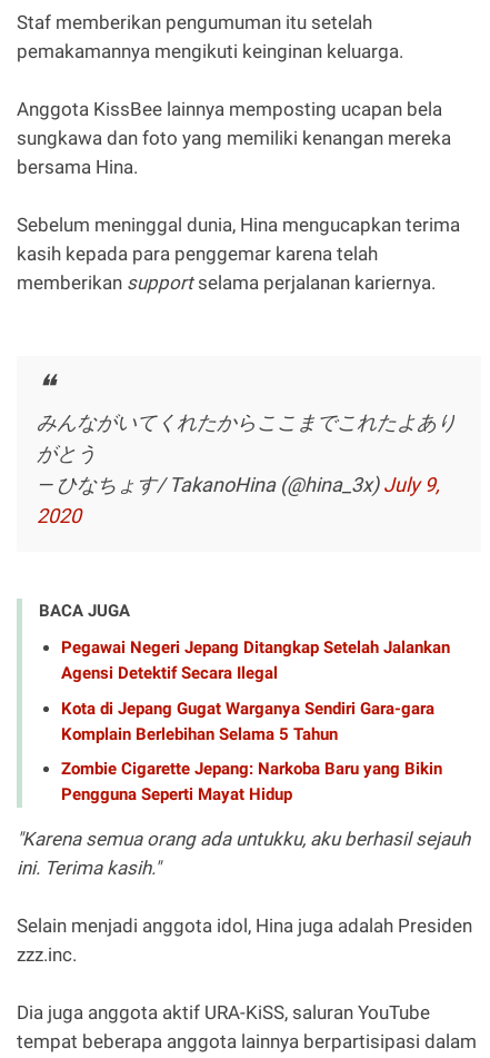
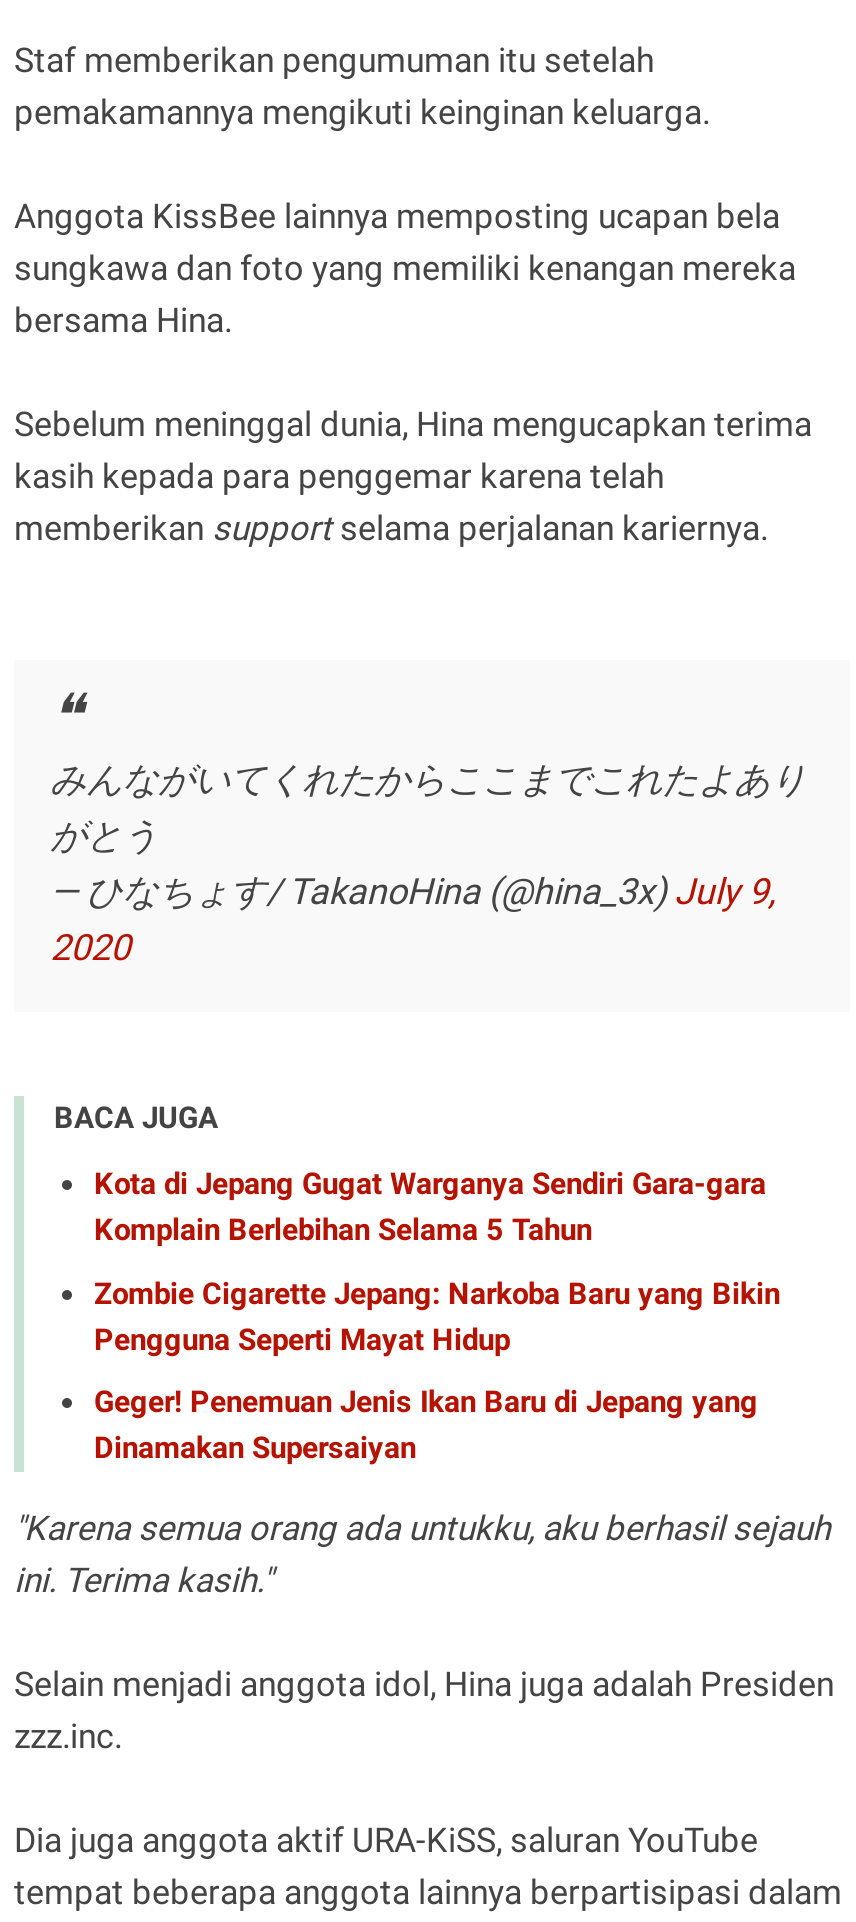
[61,638,450,684] Pegawai Negeri Jepang Ditangkap Setelah Jalankan | Agensi Detektif Secara Ilegal -> none
moved [61,699,442,805] -> [94,1167,780,1358]: Kota di Jepang Gugat Warganya Sendiri Gara-gara | Komplain Berlebihan Selama 5 Tahun | Zombie Cigarette Jepang: Narkoba Baru yang Bikin | Pengguna Seperti Mayat Hidup
none -> [94,1385,758,1467] Geger! Penemuan Jenis Ikan Baru di Jepang yang | Dinamakan Supersaiyan

